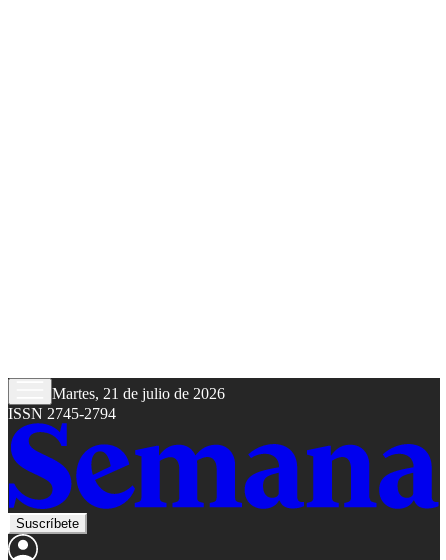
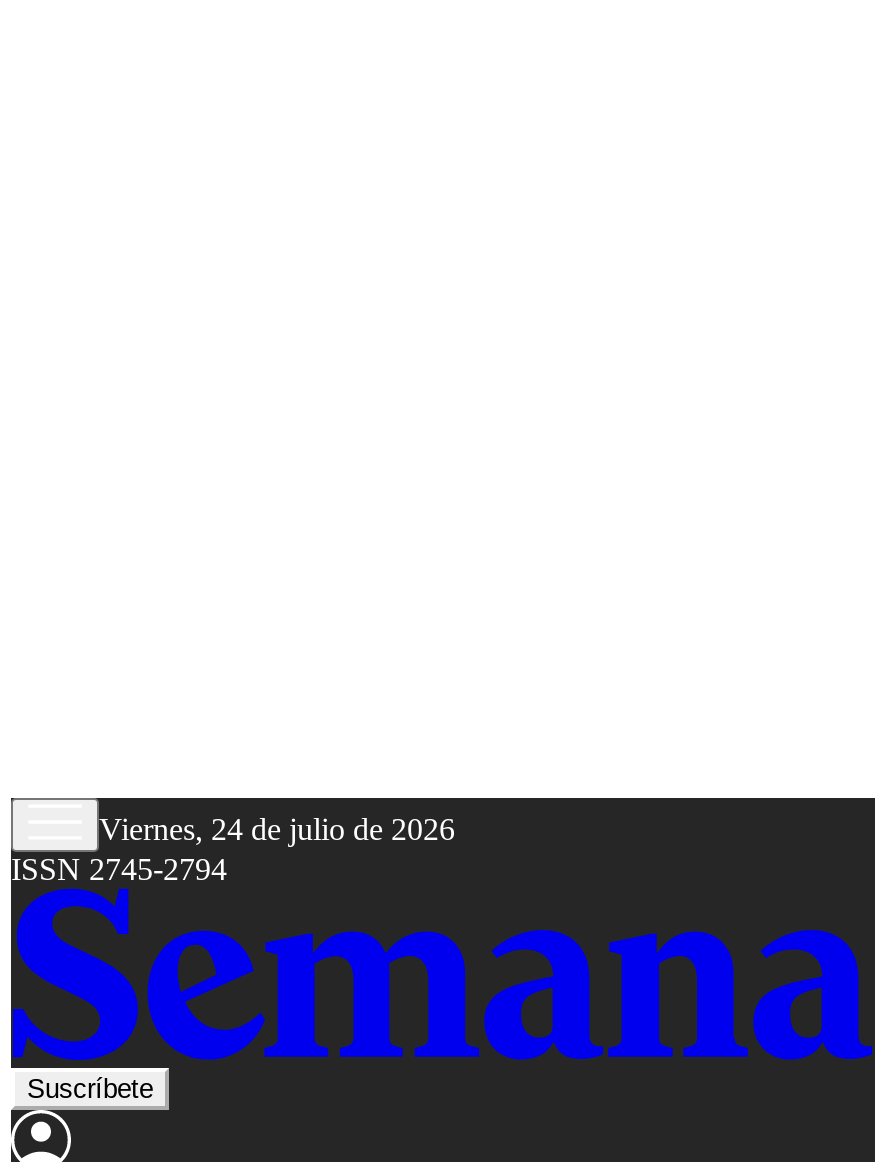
[52,385,225,402] Martes, 21 de julio de 2026 -> [99,812,455,846] Viernes, 24 de julio de 2026

